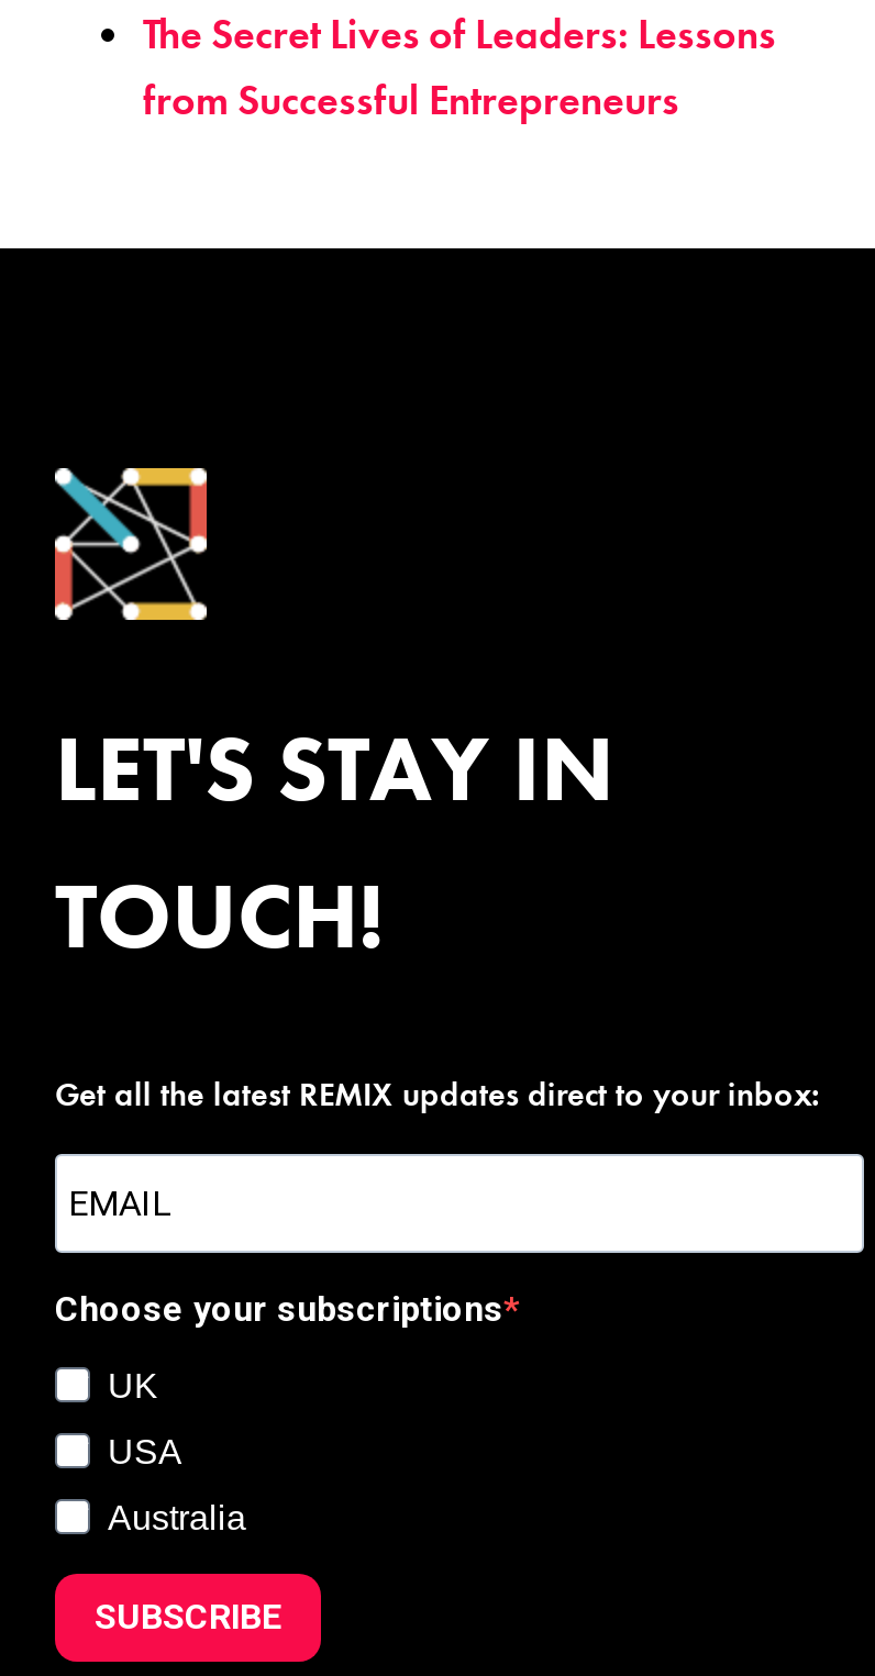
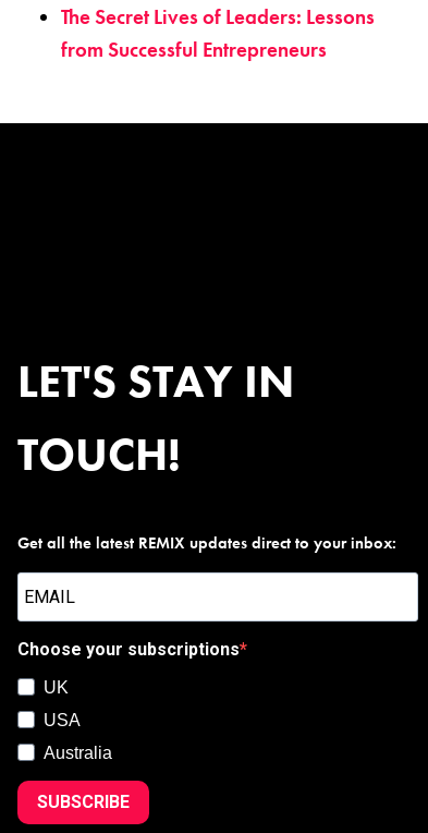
[53,466,209,622] [image] -> none

